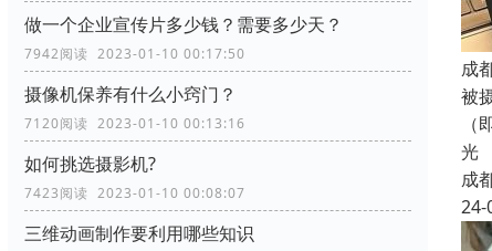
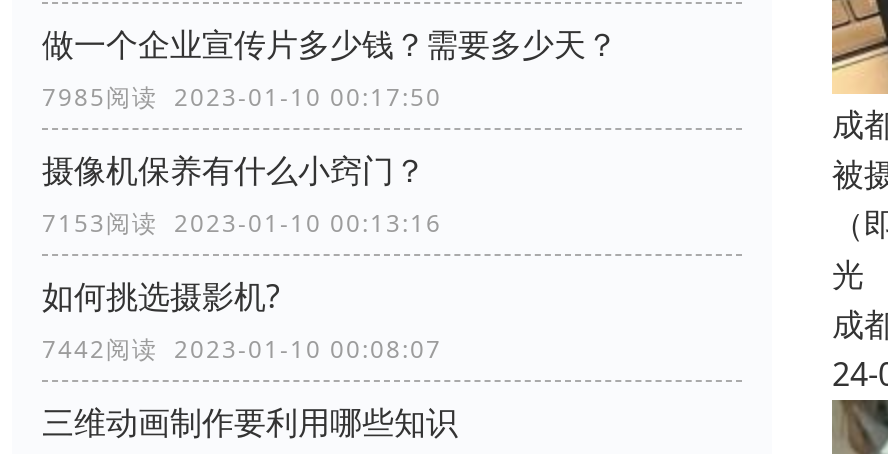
[24,44,245,63] 7942阅读 2023-01-10 00:17:50 -> [42,80,442,114] 7985阅读 2023-01-10 00:17:50
[24,114,245,132] 7120阅读 2023-01-10 00:13:16 -> [42,206,442,240] 7153阅读 2023-01-10 00:13:16
[24,183,245,202] 7423阅读 2023-01-10 00:08:07 -> [42,332,442,366] 7442阅读 2023-01-10 00:08:07

